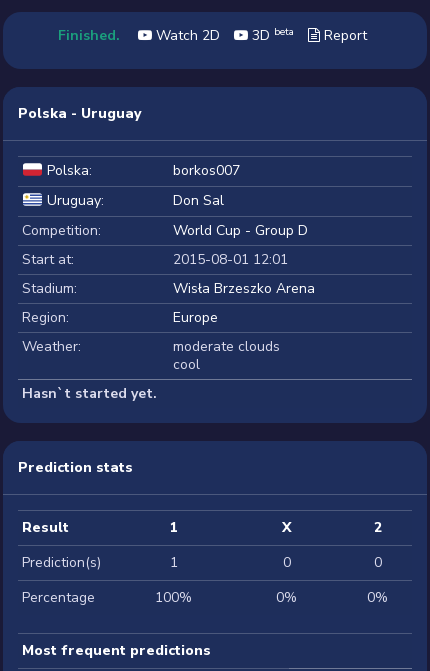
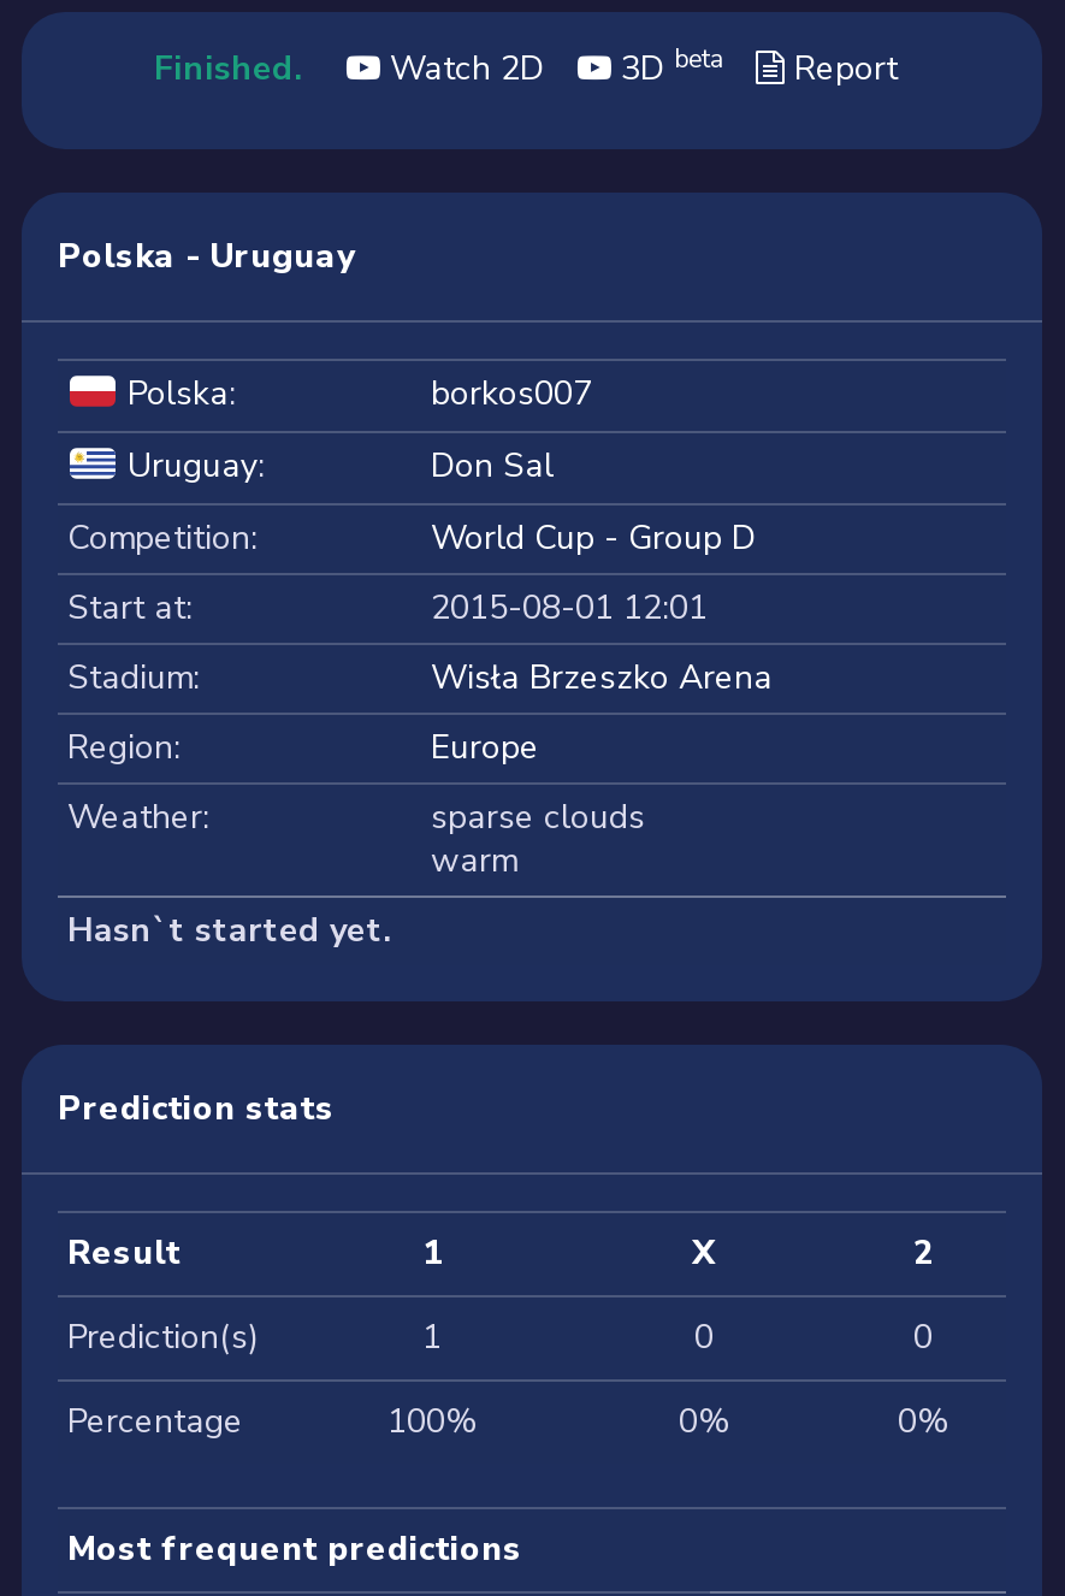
[173,337,280,374] moderate clouds | cool -> [431,794,645,883] sparse clouds | warm

